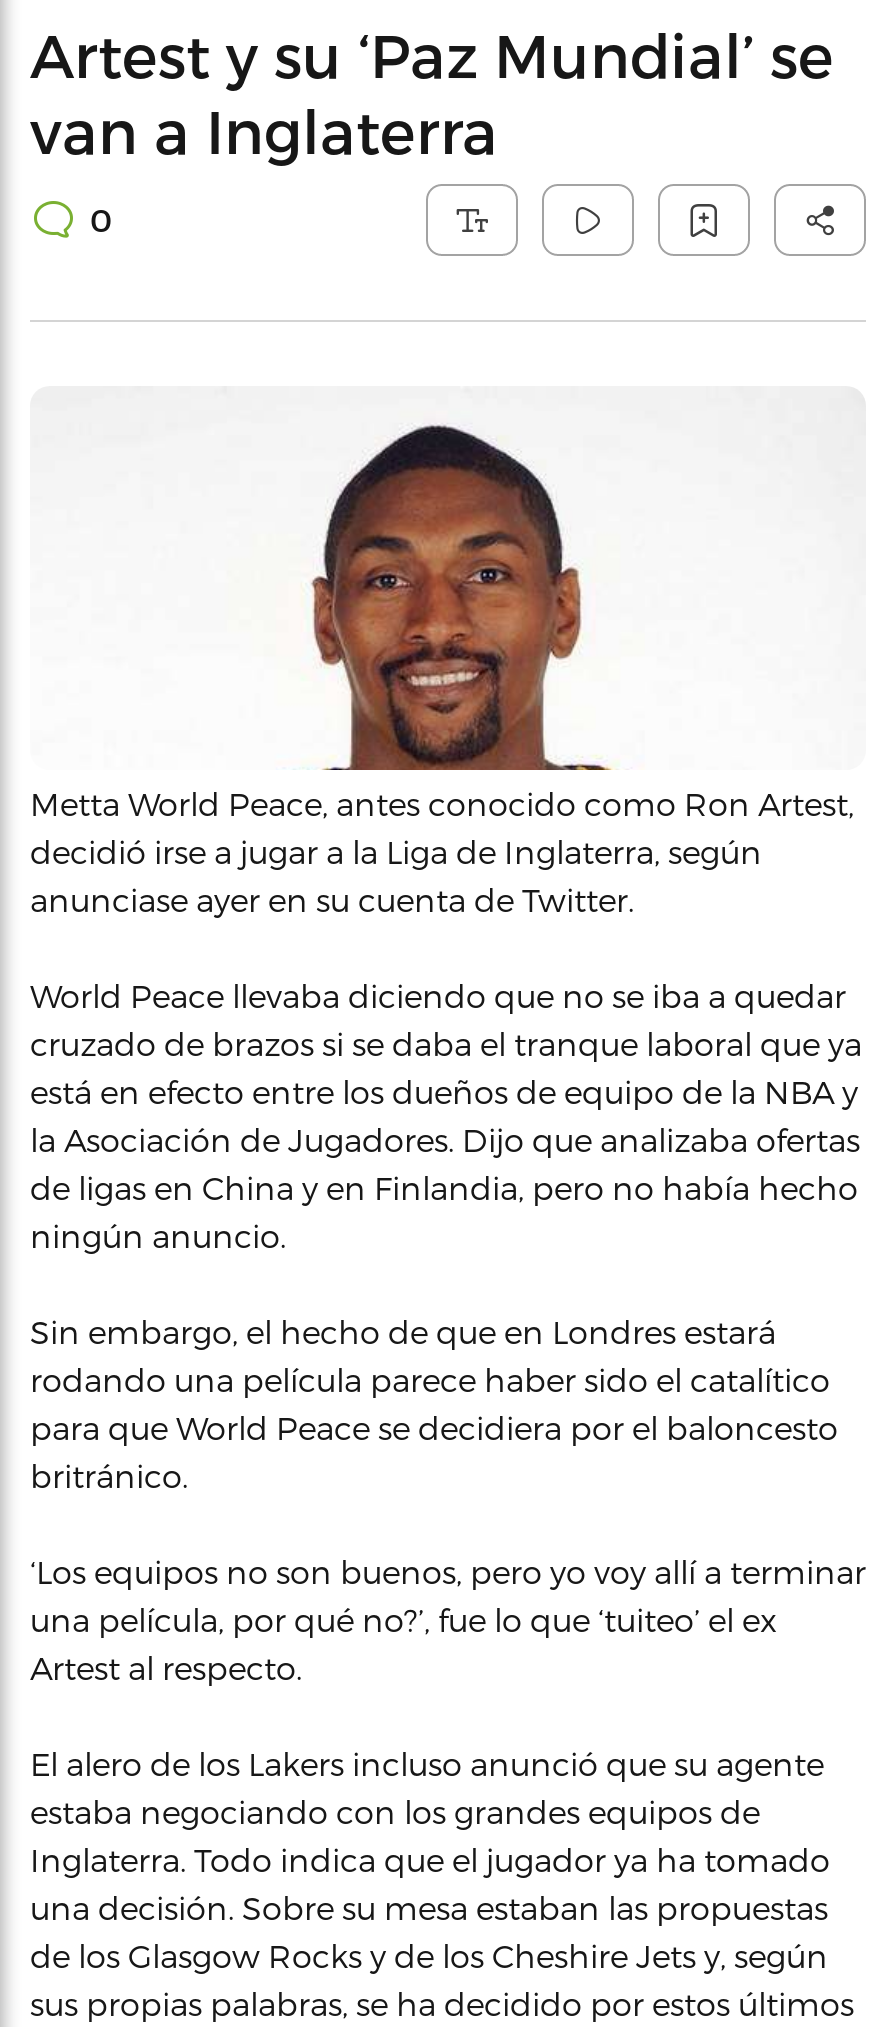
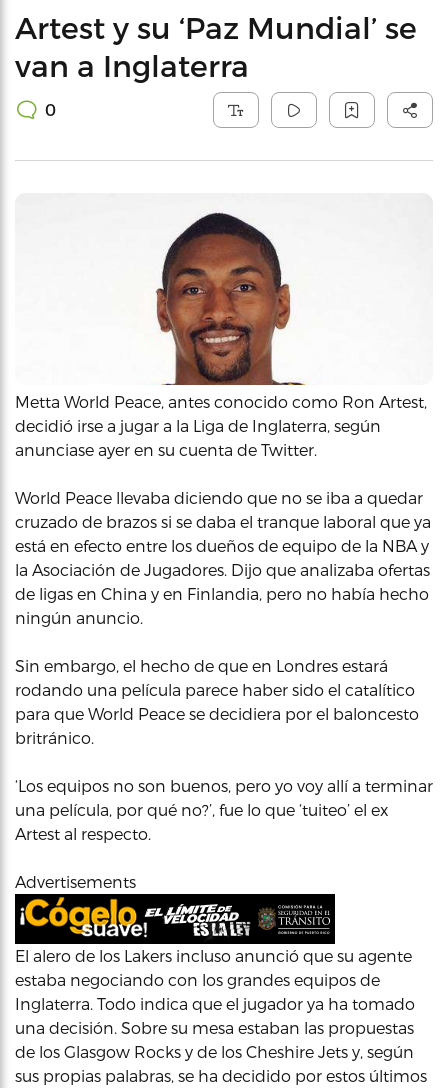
none -> [14,893,336,944] [image]
none -> [15,872,136,891] Advertisements

